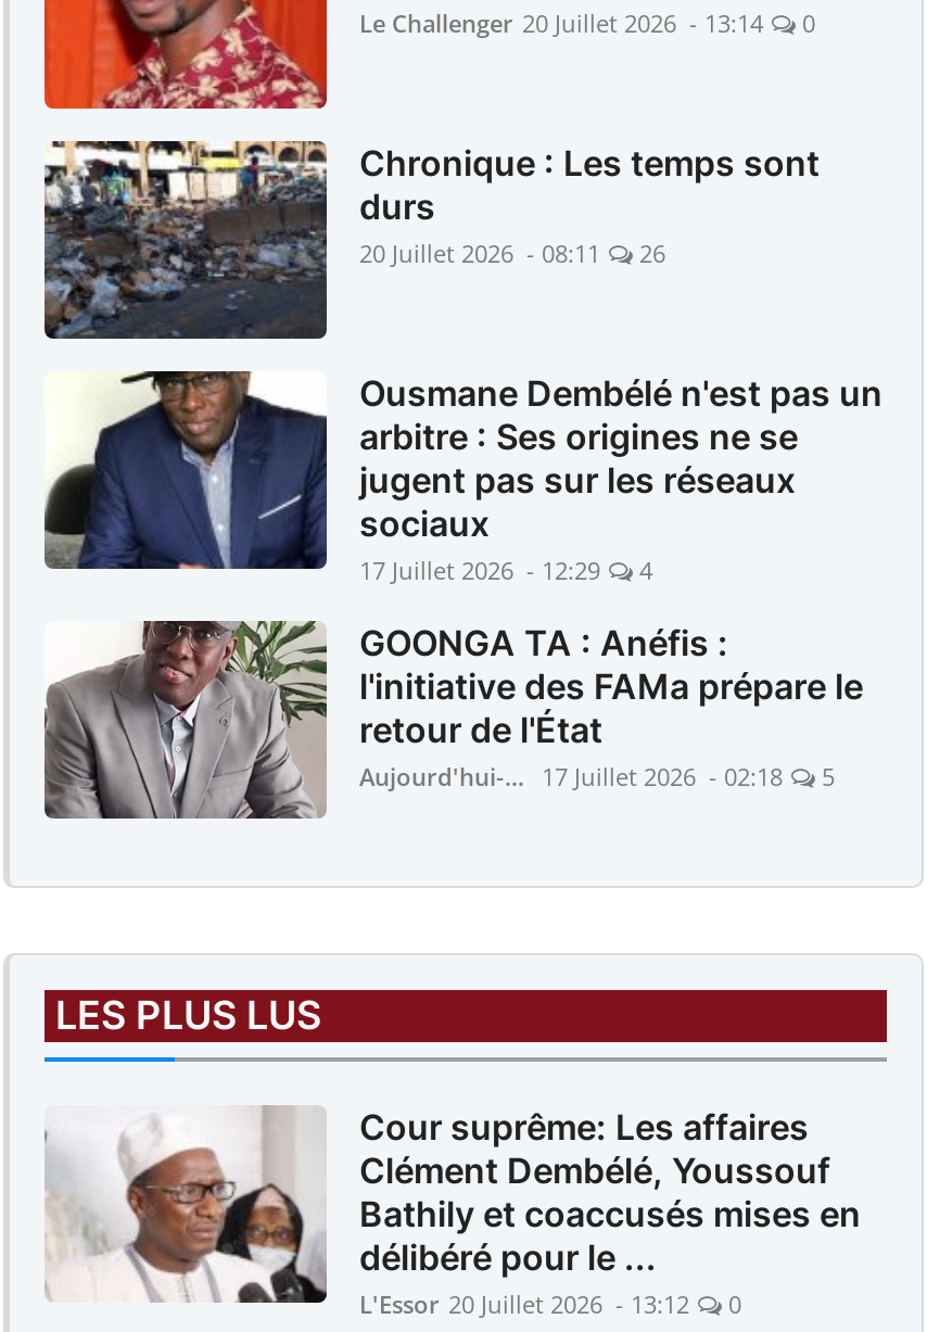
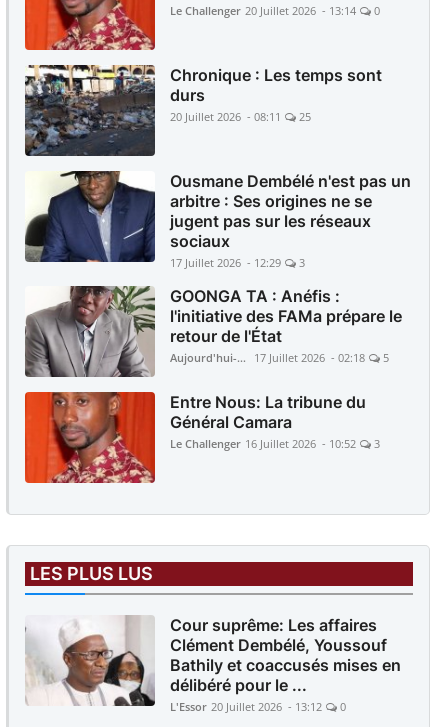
[359,238,665,270] 20 Juillet 2026 - 08:11 26 -> [170,109,311,124] 20 Juillet 2026 - 08:11 25
[359,555,652,587] 17 Juillet 2026 - 12:29 4 -> [170,255,305,270] 17 Juillet 2026 - 12:29 3
none -> [24,391,380,484] [image] | Entre Nous: La tribune du | Général Camara | Le Challenger 16 Juillet 2026 - 10:52 | 3

